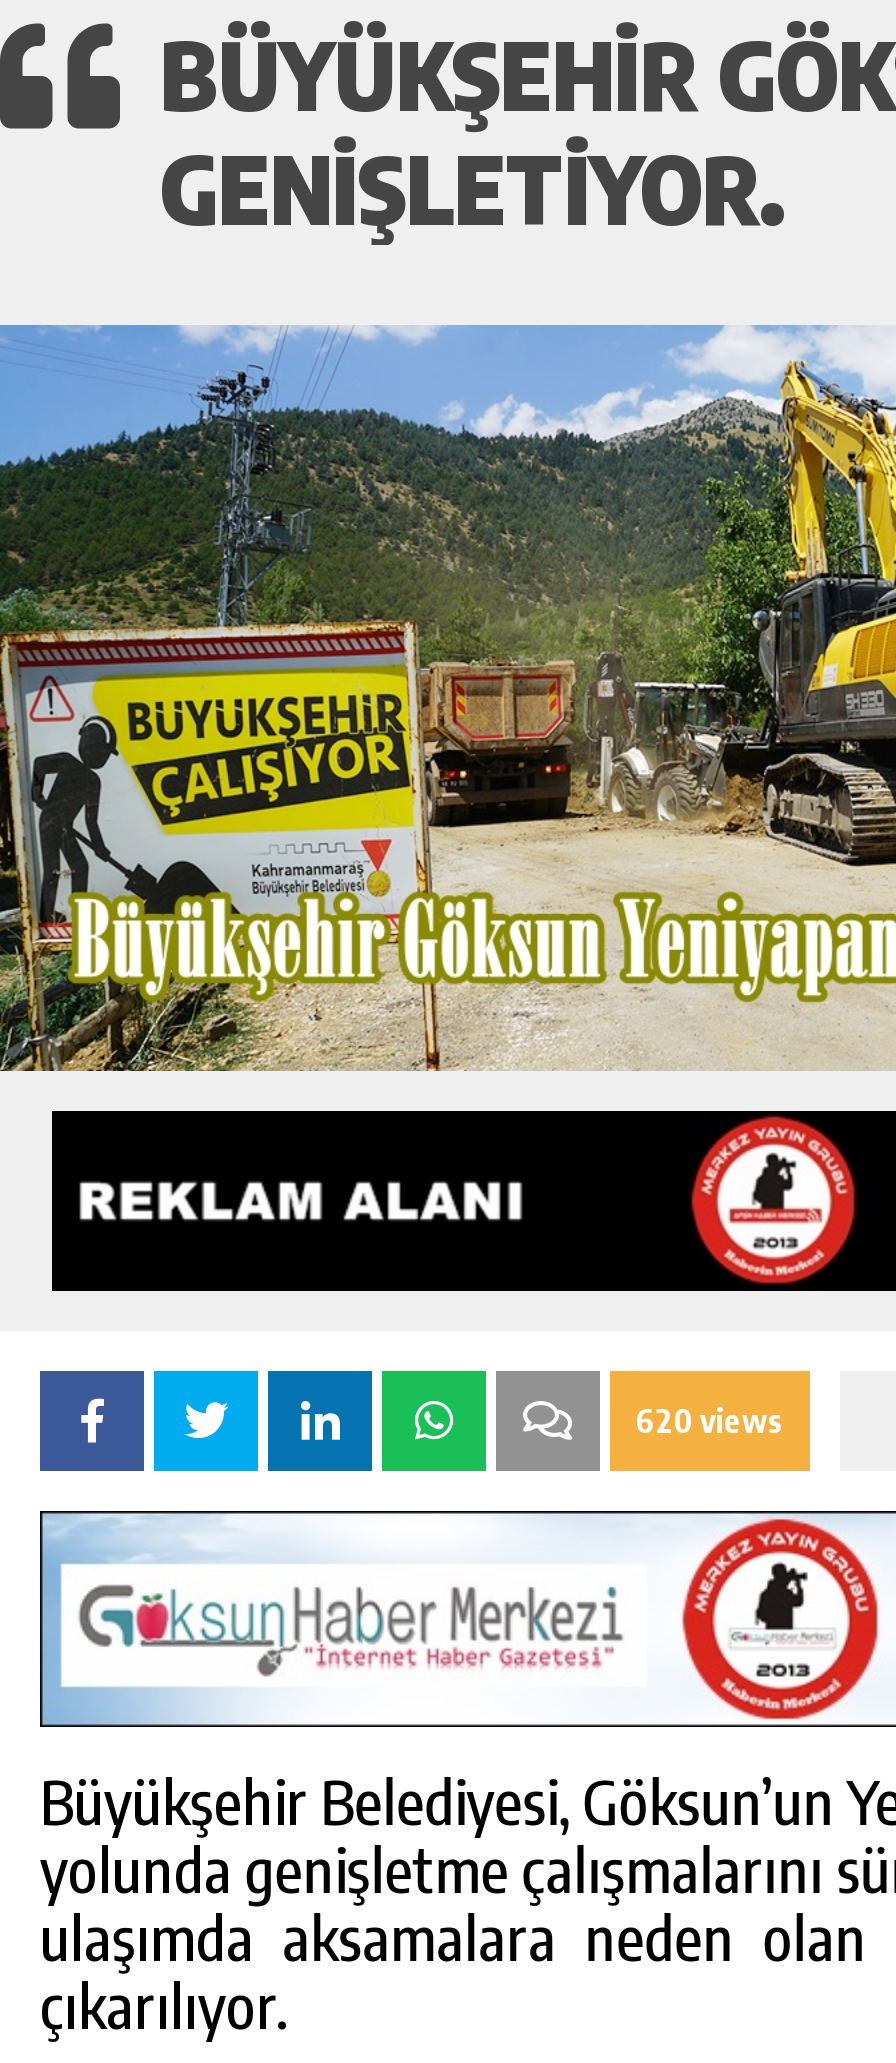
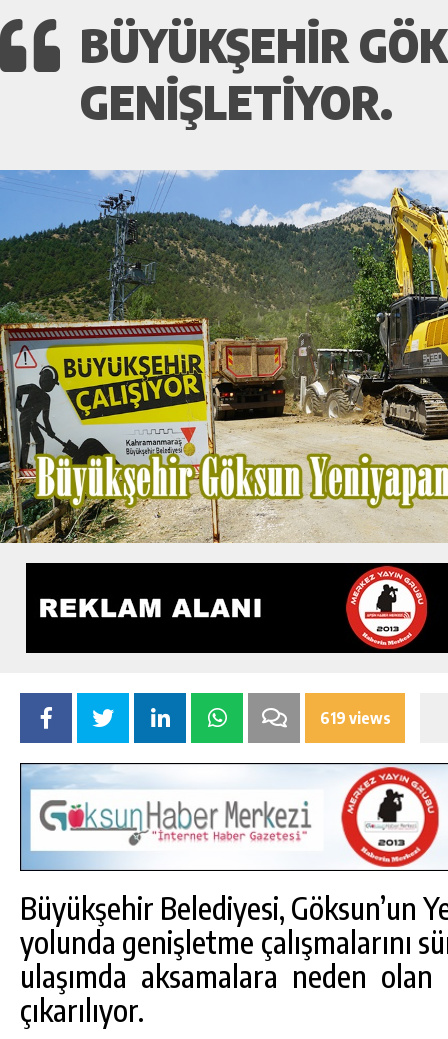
[636,1402,784,1442] 620 views -> [319,708,390,728] 619 views

